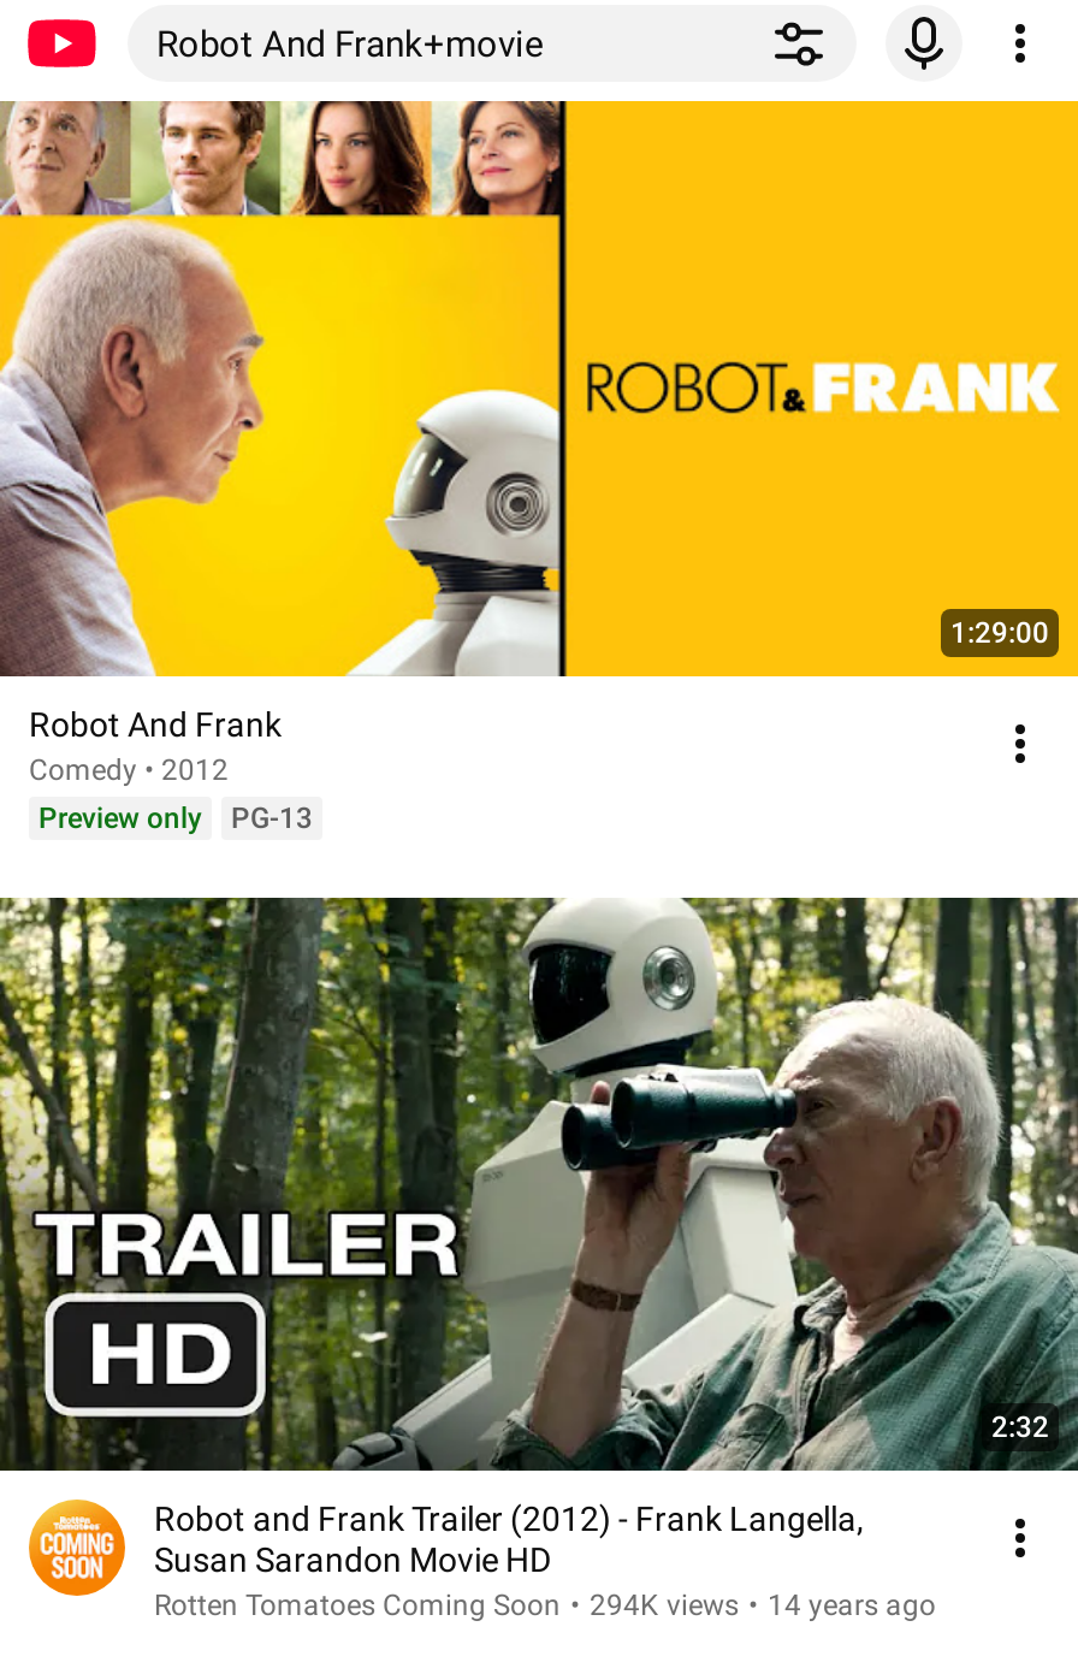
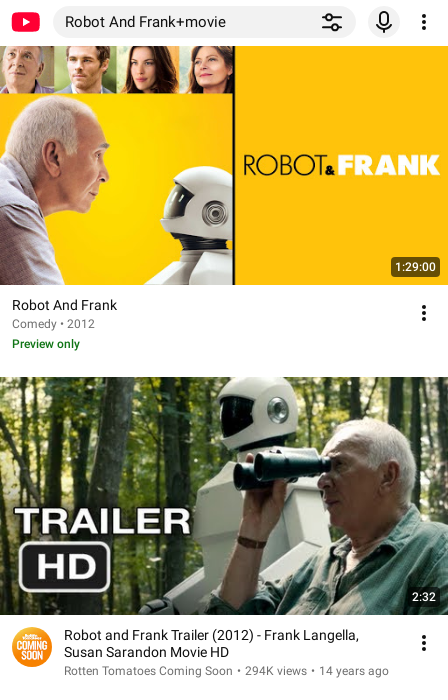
[231,800,313,834] PG-13 -> none

